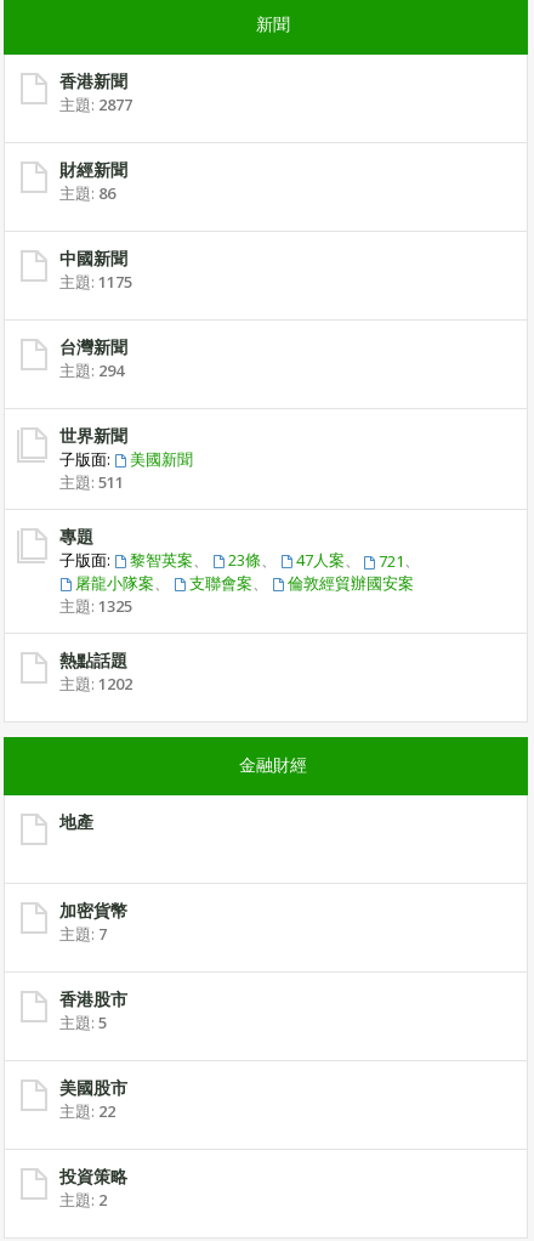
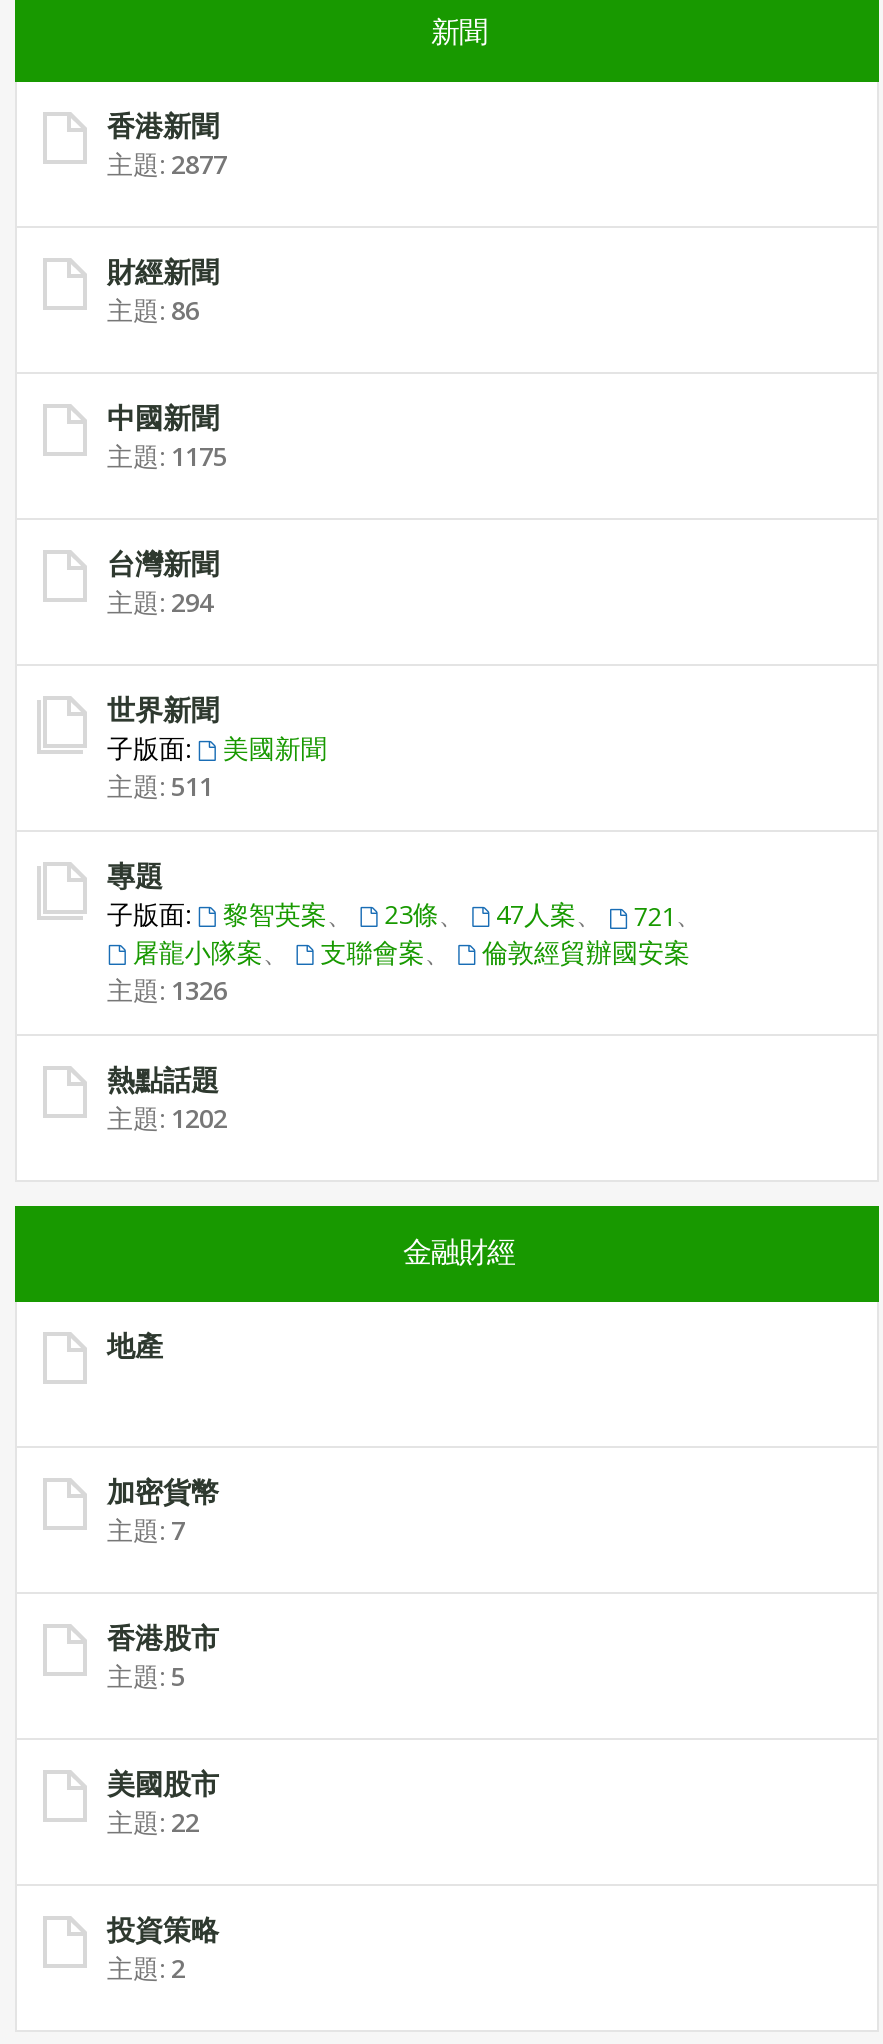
[59,595,132,617] 主題: 1325 -> [107,972,227,1008] 主題: 1326

